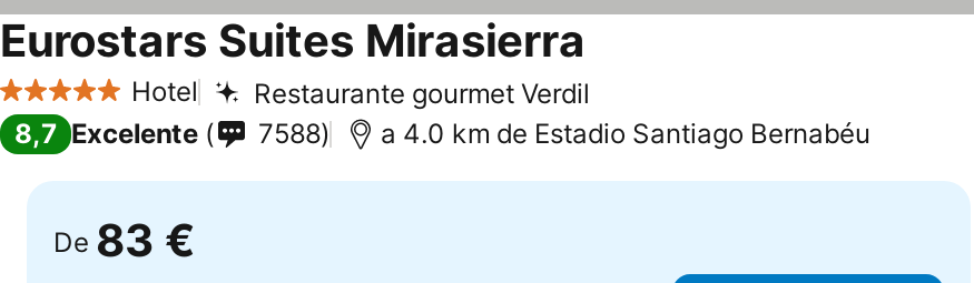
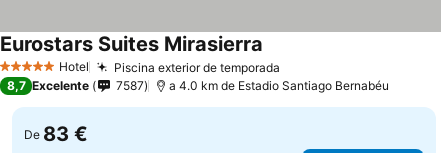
[254,75,590,109] Restaurante gourmet Verdil -> [114,59,280,74] Piscina exterior de temporada
[258,117,321,150] 7588 -> [116,78,144,93] 7587

